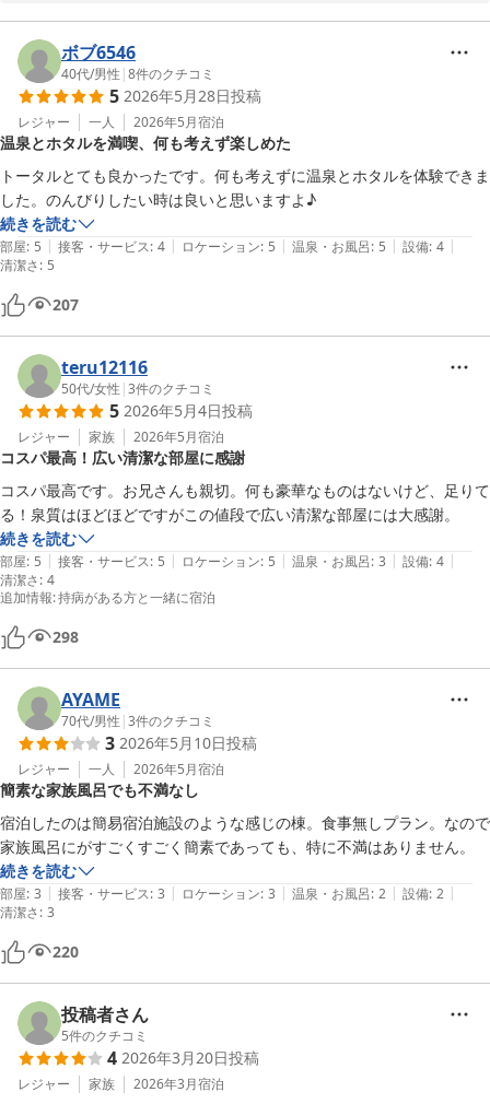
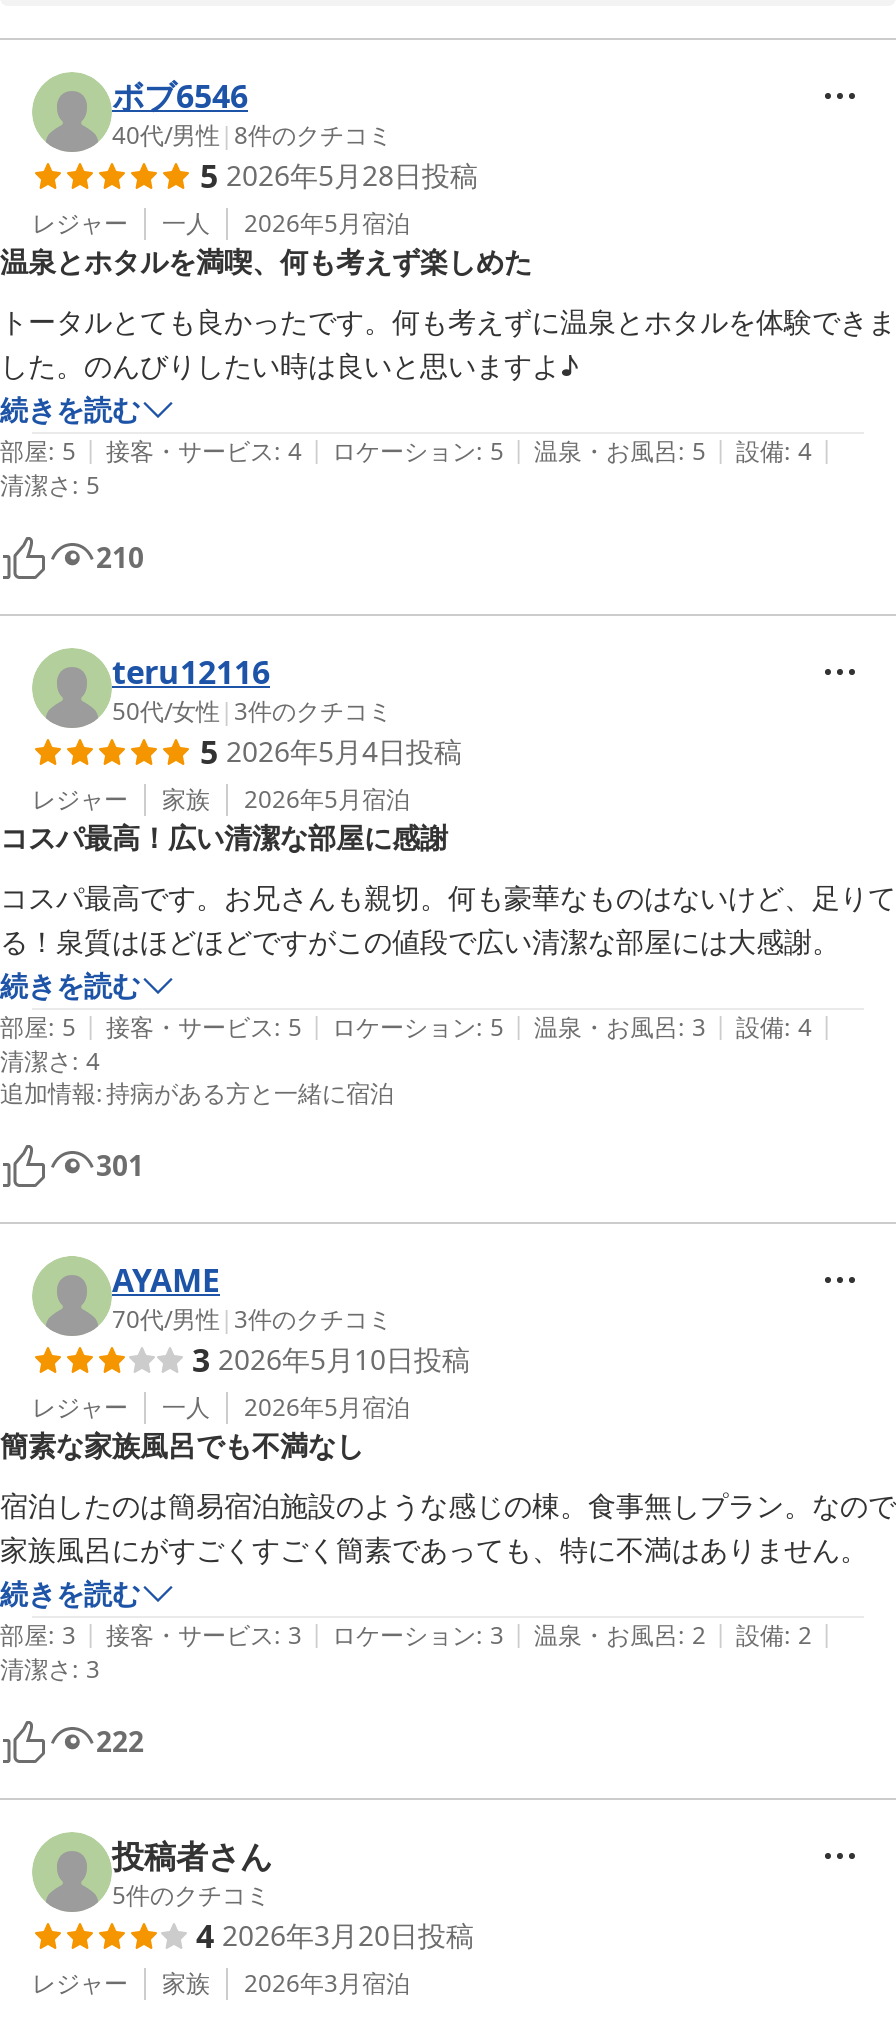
[52,294,79,315] 207 -> [96,538,144,576] 210
[52,626,79,647] 298 -> [96,1146,144,1184] 301
[52,941,79,962] 220 -> [96,1722,144,1760] 222

